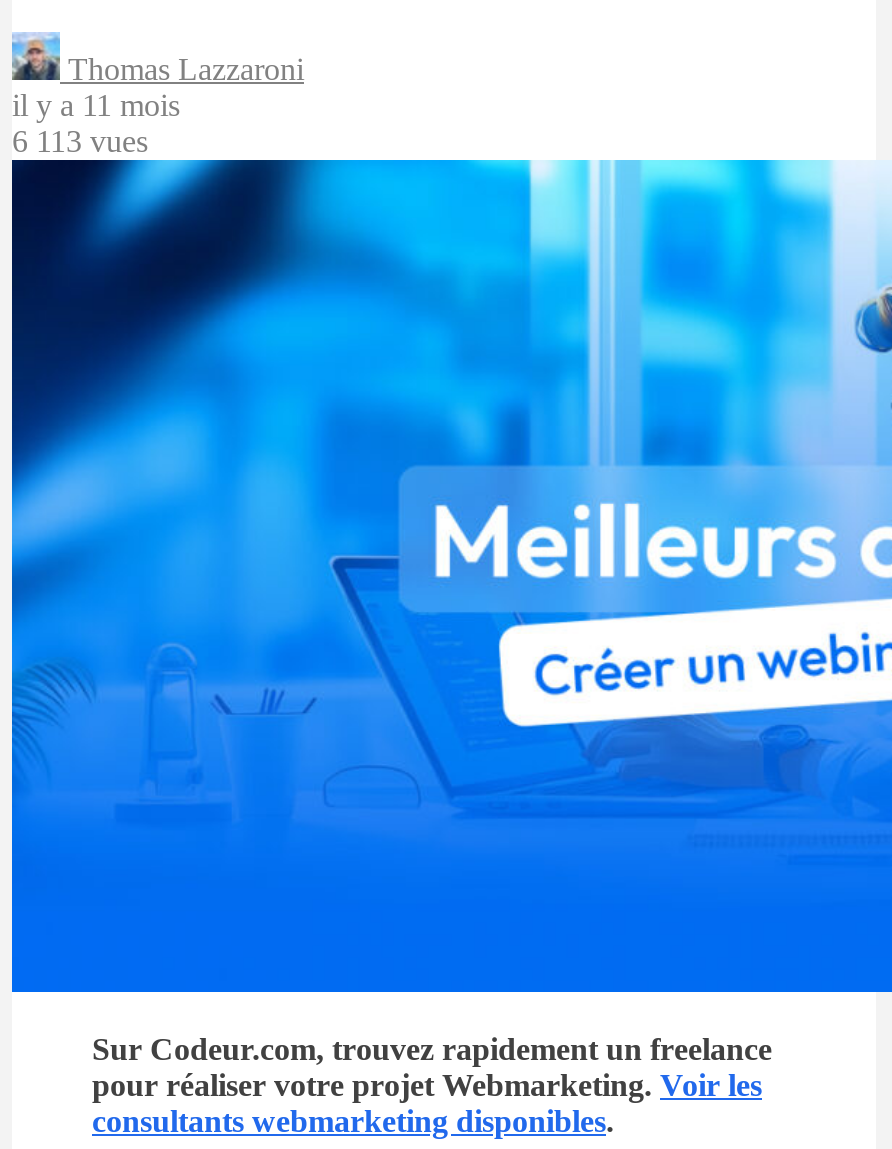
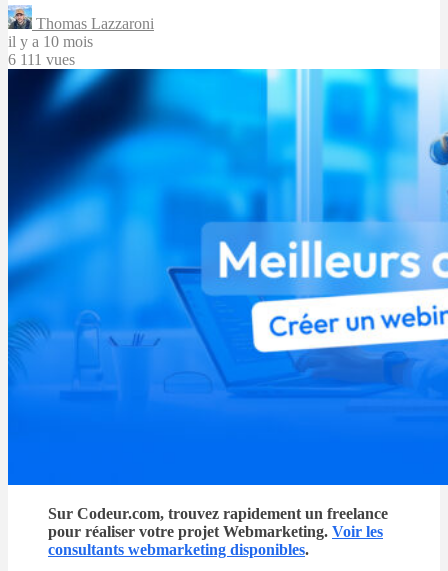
[12,89,180,123] il y a 11 mois -> [8,33,93,50] il y a 10 mois
[12,125,148,159] 6 113 vues -> [8,51,75,68] 6 111 vues

